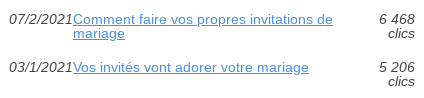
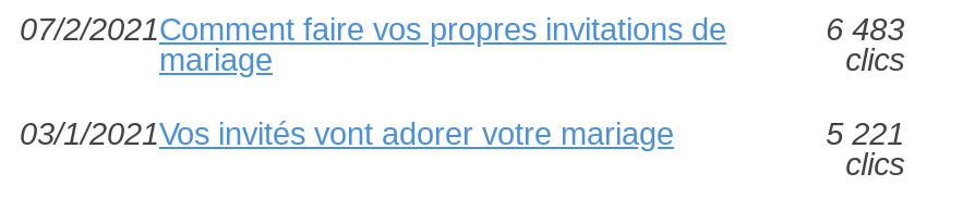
[379,11,415,27] 6 468 -> [826,12,904,47] 6 483
[379,59,415,75] 5 206 -> [826,117,904,151] 5 221

